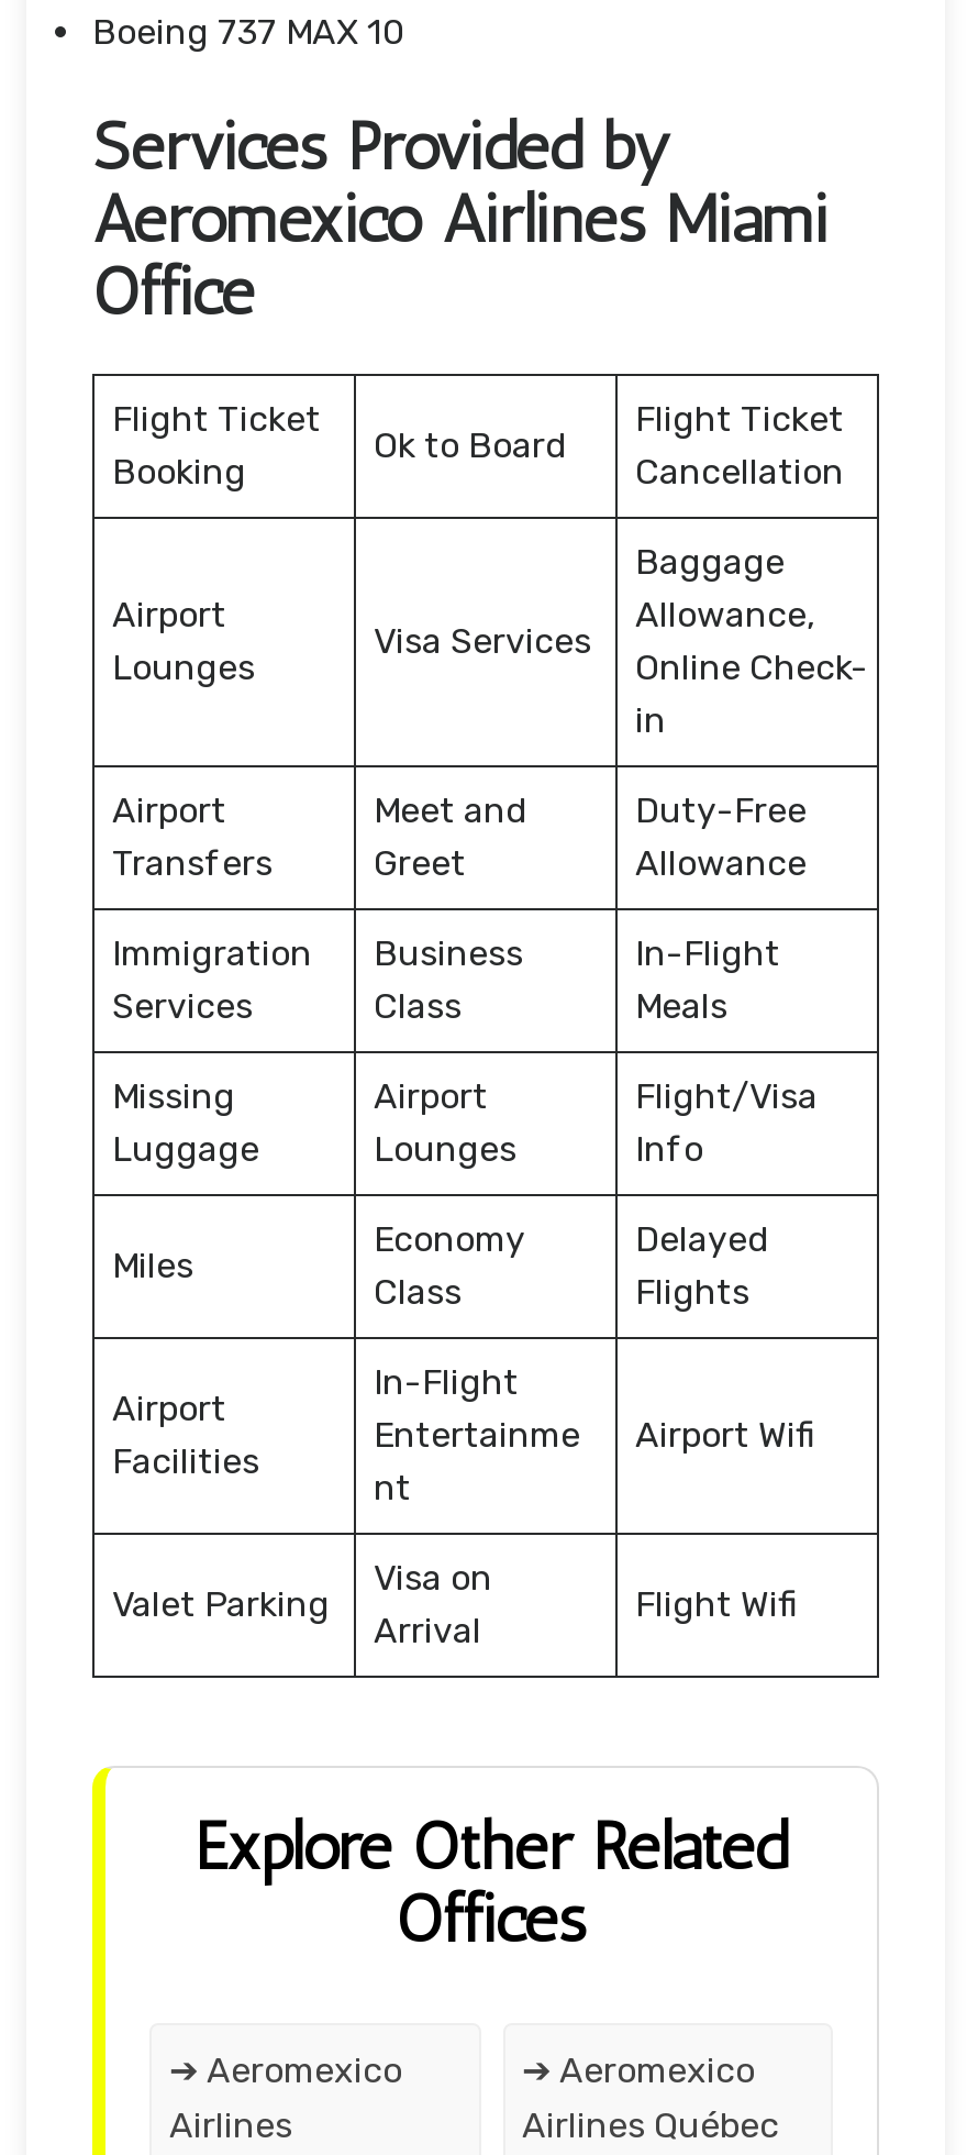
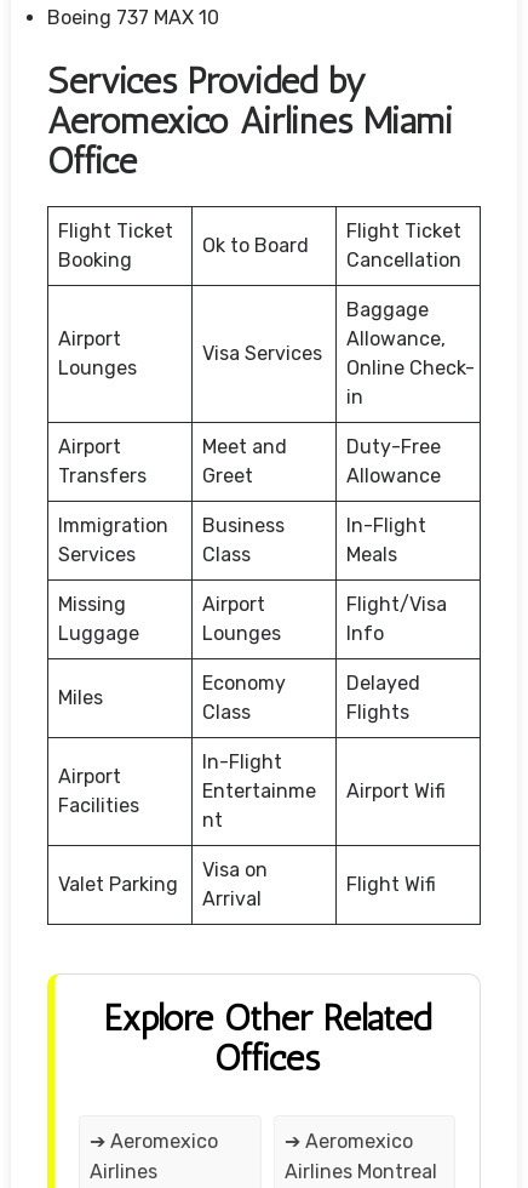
[522,2104,779,2146] Airlines Québec -> [284,1160,437,1183] Airlines Montreal

